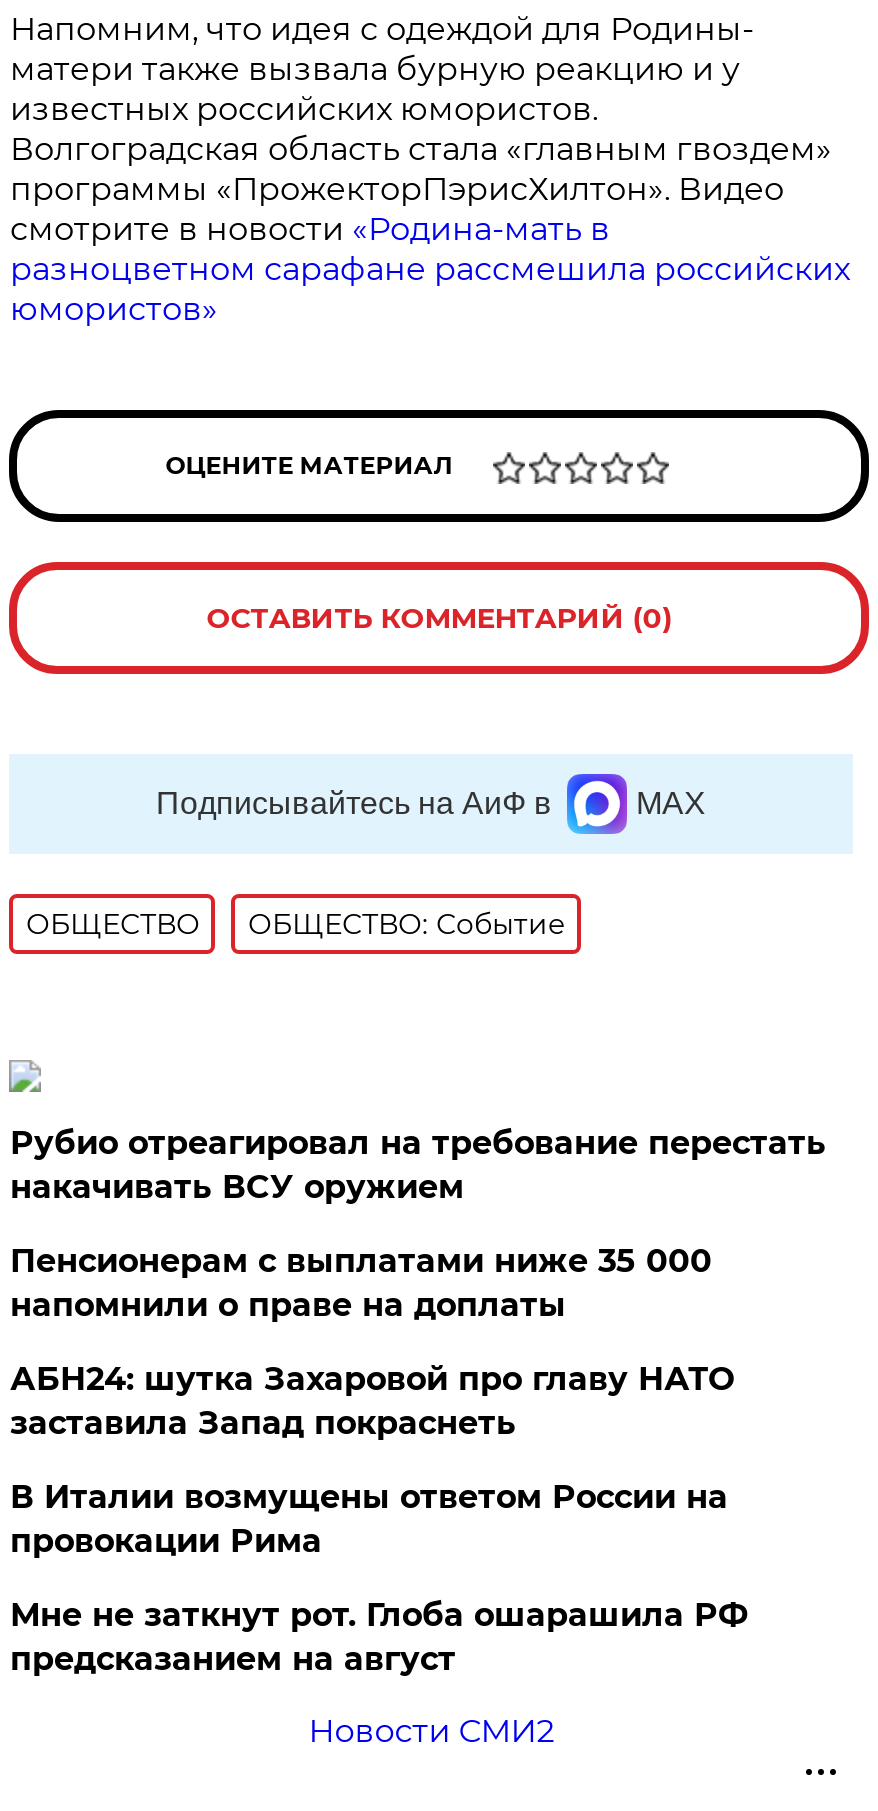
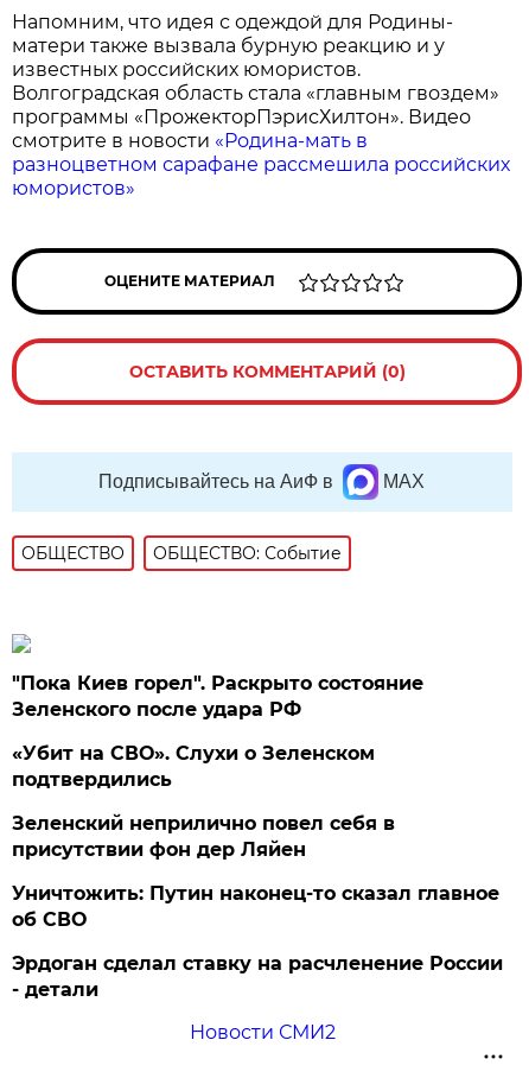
[10,1124,826,1206] Рубио отреагировал на требование перестать | накачивать ВСУ оружием -> [12,672,424,721] "Пока Киев горел". Раскрыто состояние | Зеленского после удара РФ
[10,1242,712,1324] Пенсионерам с выплатами ниже 35 000 | напомнили о праве на доплаты -> [12,742,375,791] «Убит на СВО». Слухи о Зеленском | подтвердились
[10,1360,734,1442] АБН24: шутка Захаровой про главу НАТО | заставила Запад покраснеть -> [12,812,395,861] Зеленский неприлично повел cебя в | присутствии фон дер Ляйен
[10,1478,728,1560] В Италии возмущены ответом России на | провокации Рима -> [12,882,500,931] Уничтожить: Путин наконец-то сказал главное | об СВО
[10,1596,748,1678] Мне не заткнут рот. Глоба ошарашила РФ | предсказанием на август -> [12,952,503,1001] Эрдоган сделал ставку на расчленение России | - детали

